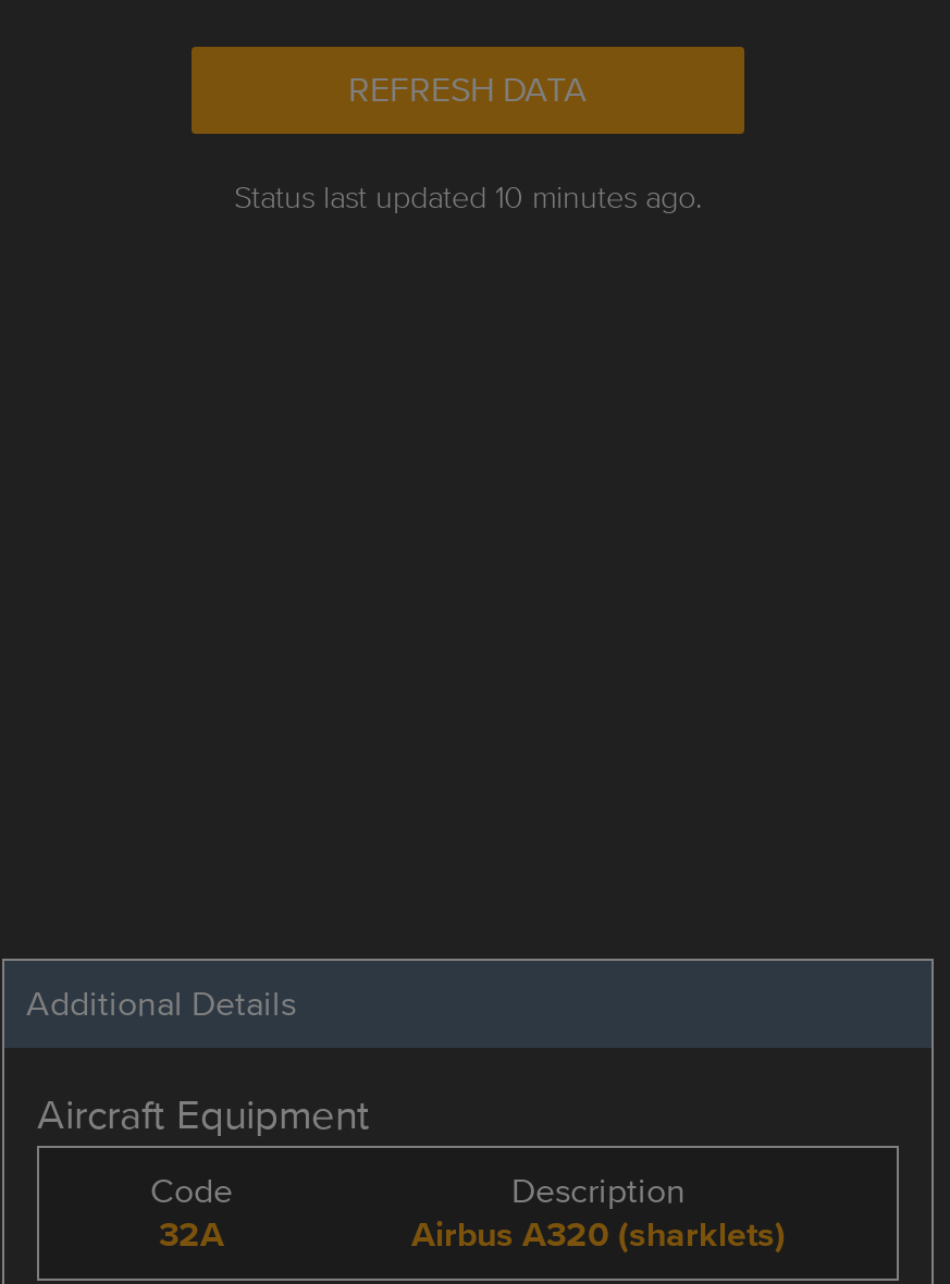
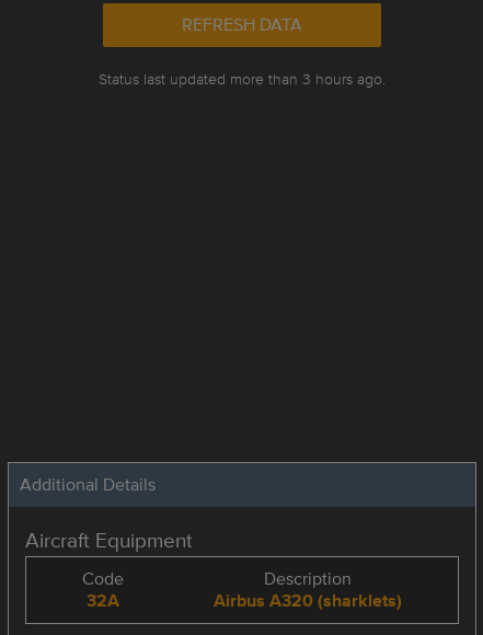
[234,174,702,220] Status last updated 10 minutes ago. -> [99,67,386,90] Status last updated more than 3 hours ago.

